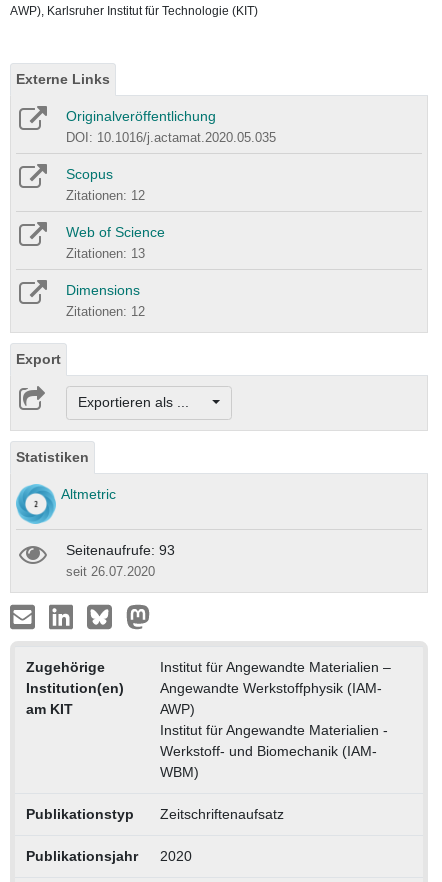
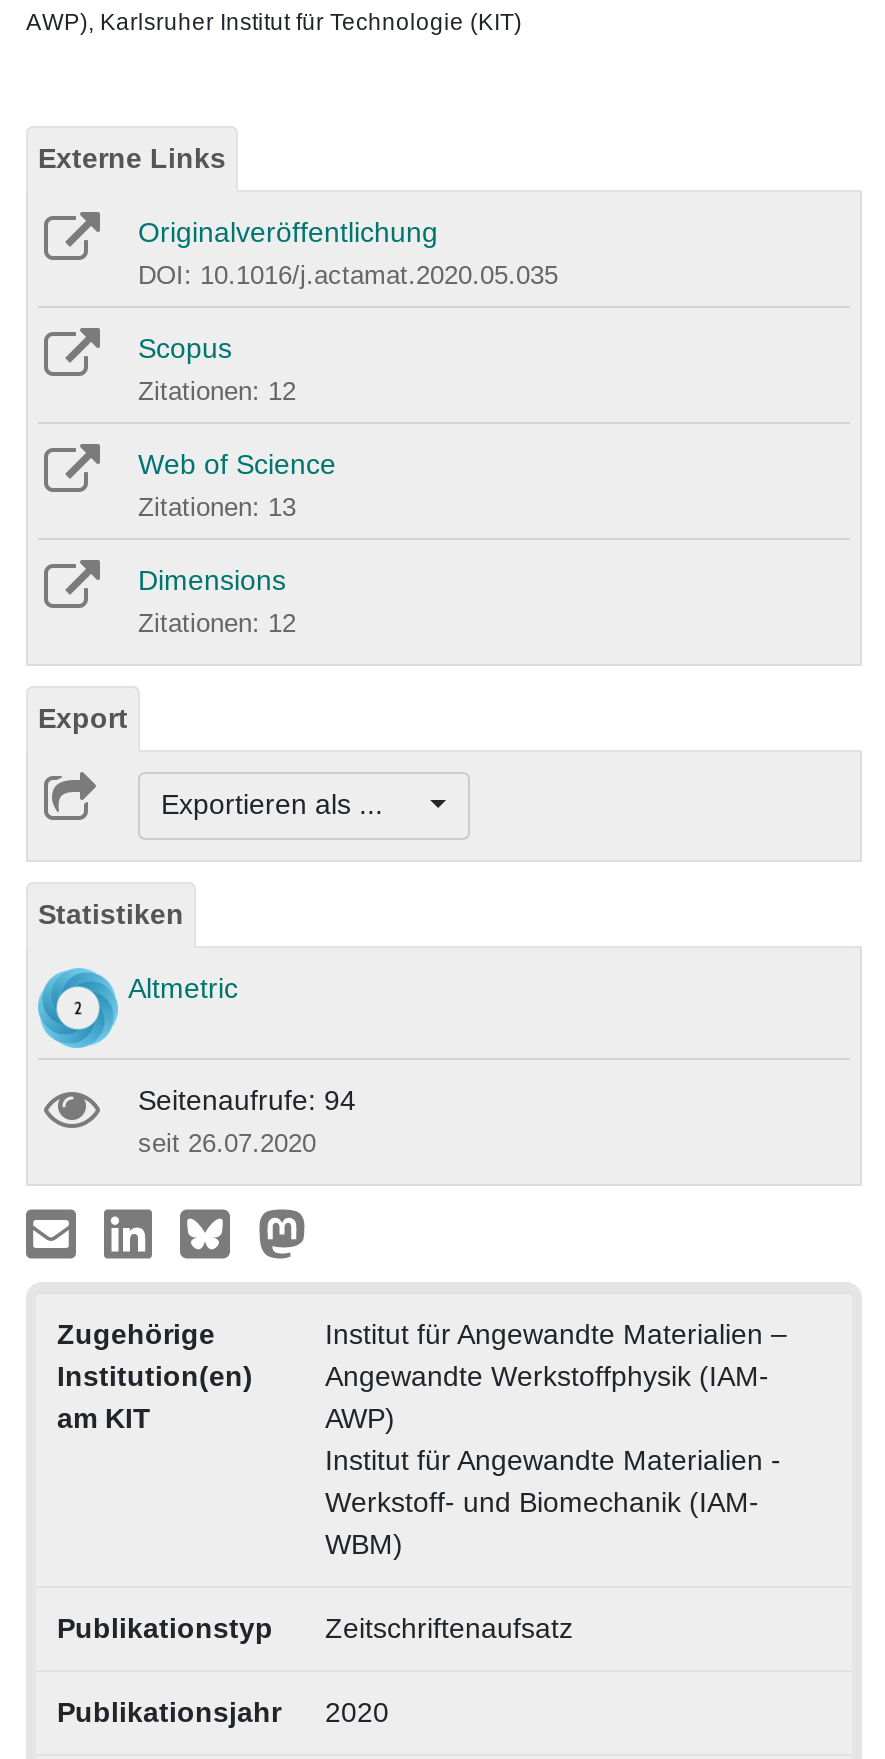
[66,541,175,557] Seitenaufrufe: 93 -> [138,1083,356,1115] Seitenaufrufe: 94

